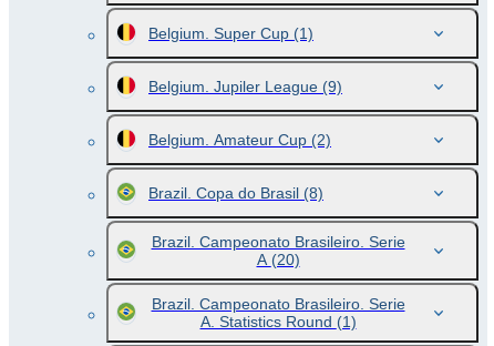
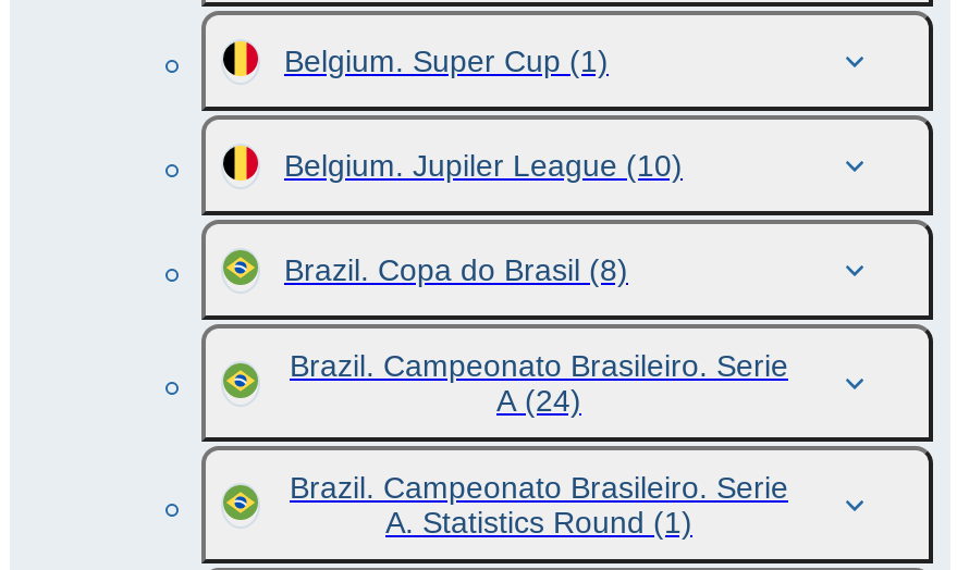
[148,78,342,149] Belgium. Jupiler League (9) | Belgium. Amateur Cup (2) -> [284,148,683,183] Belgium. Jupiler League (10)
[256,251,300,268] A (20) -> [496,383,581,418] A (24)

